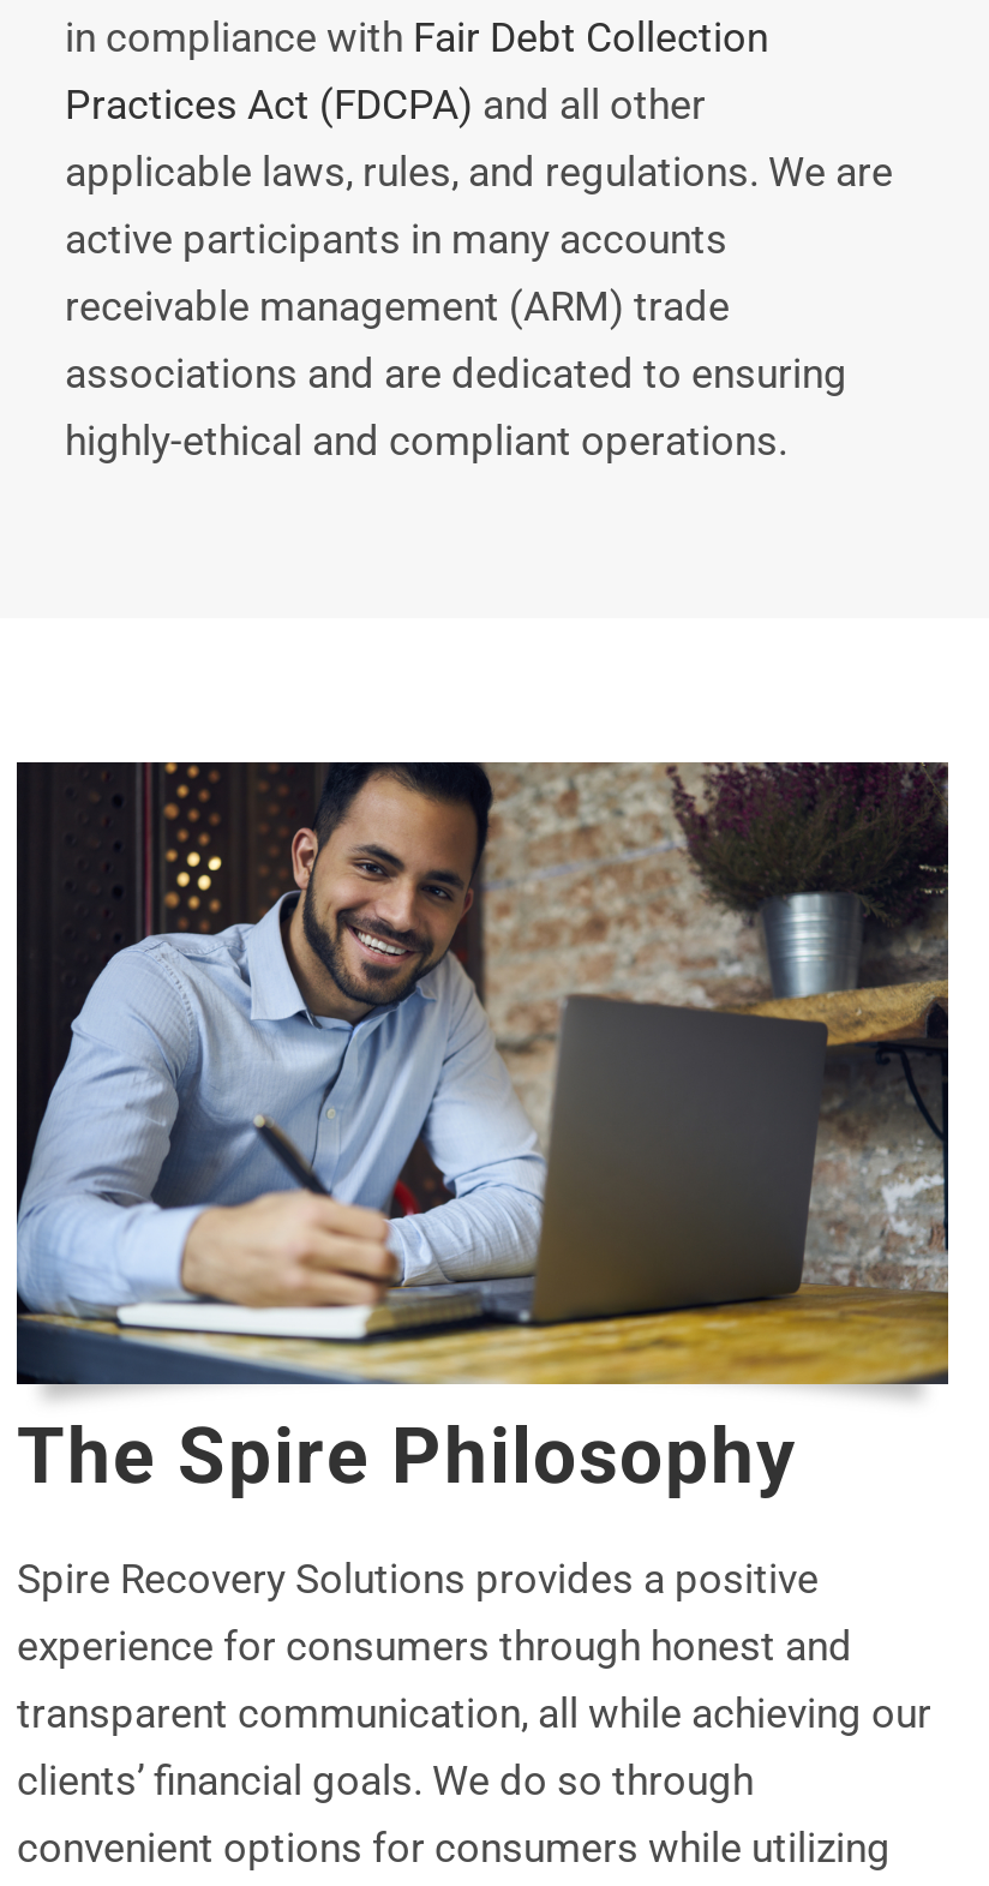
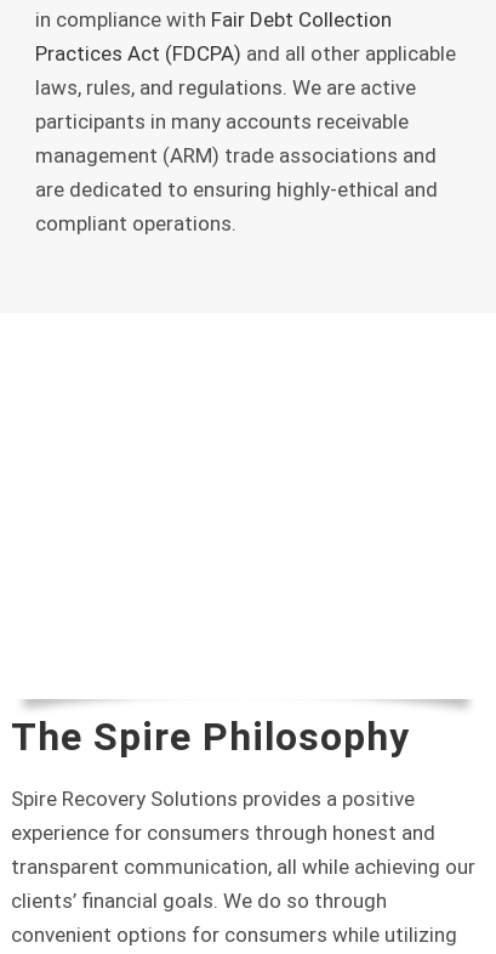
[14,760,951,1387] [image] -> none

